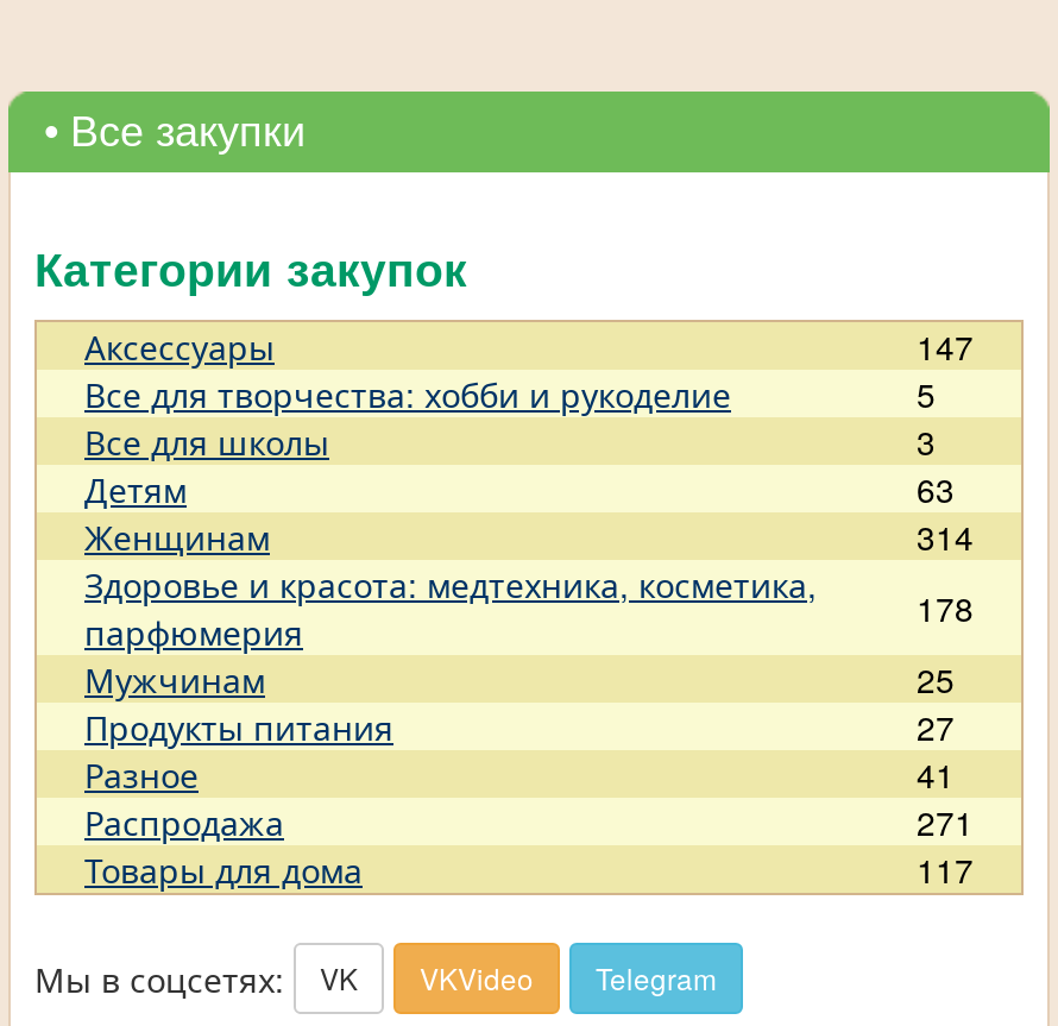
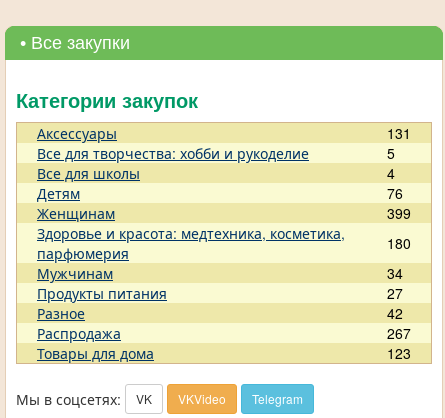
[917,322,974,370] 147 -> [387,123,411,143] 131
[917,417,936,465] 3 -> [387,163,395,183] 4
[917,465,955,512] 63 -> [387,183,403,203] 76
[917,512,974,560] 314 -> [387,203,411,223] 399
[917,584,974,631] 178 -> [387,233,411,253] 180
[917,655,955,703] 25 -> [387,263,403,283] 34
[917,750,955,798] 41 -> [387,303,403,323] 42
[917,798,974,845] 271 -> [387,323,411,343] 267
[917,845,974,893] 117 -> [387,343,411,363] 123

